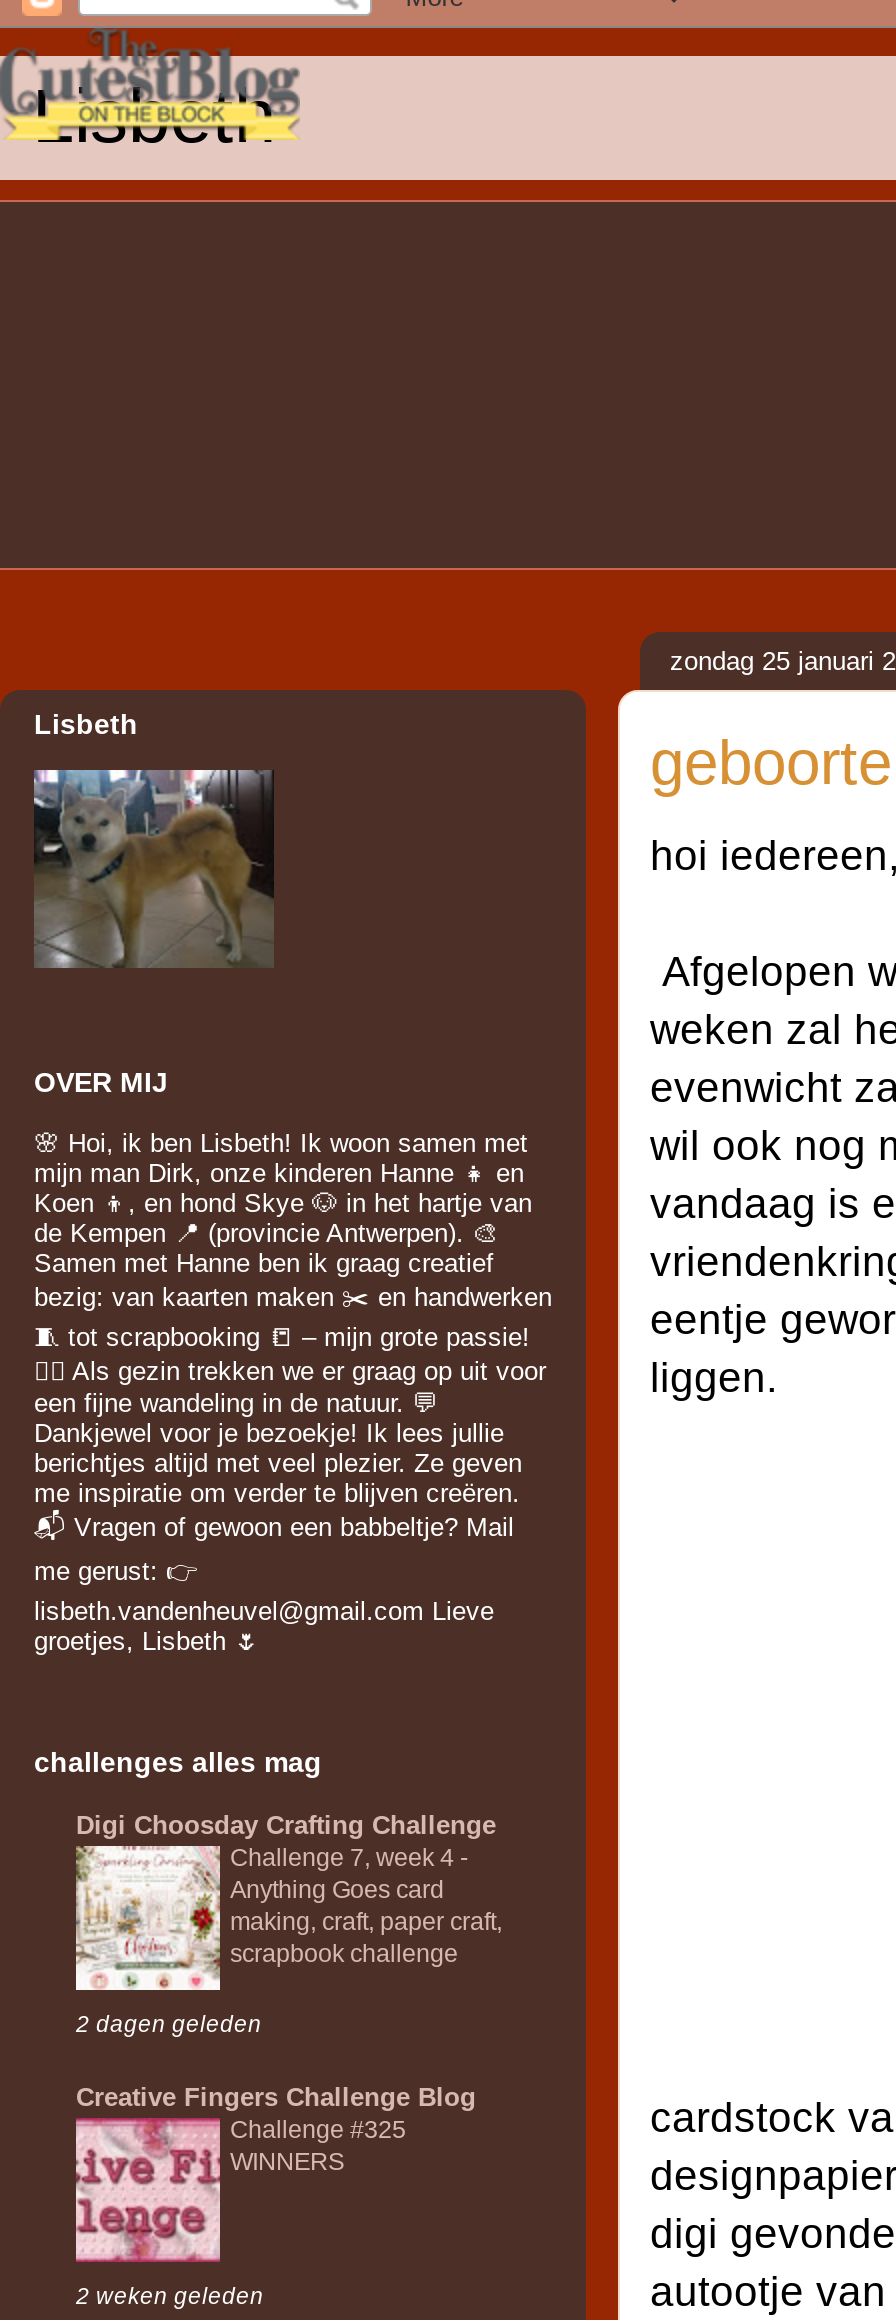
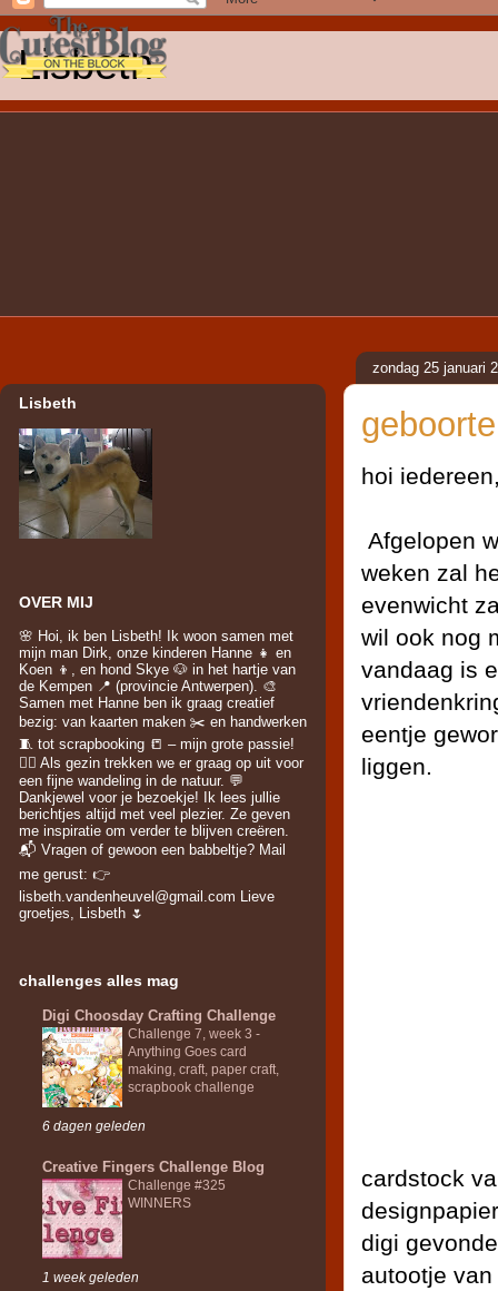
[76,1843,468,1992] [image] | Challenge 7, week 4 - -> [42,1026,260,1108] [image] | Challenge 7, week 3 -
[76,2009,262,2035] 2 dagen geleden -> [42,1118,146,1133] 6 dagen geleden
[76,2281,264,2307] 2 weken geleden -> [42,1270,139,1284] 1 week geleden

